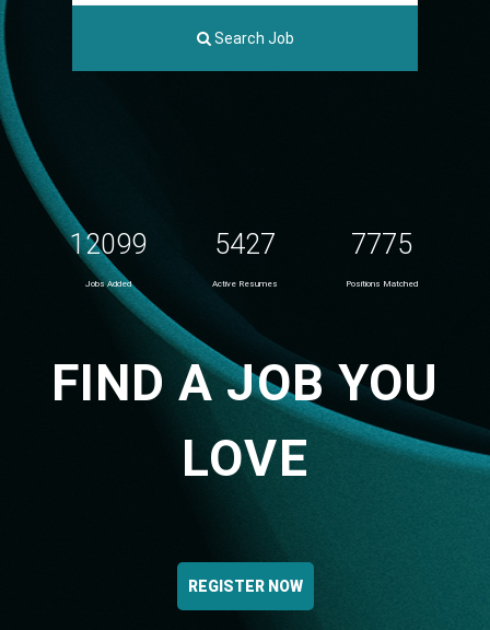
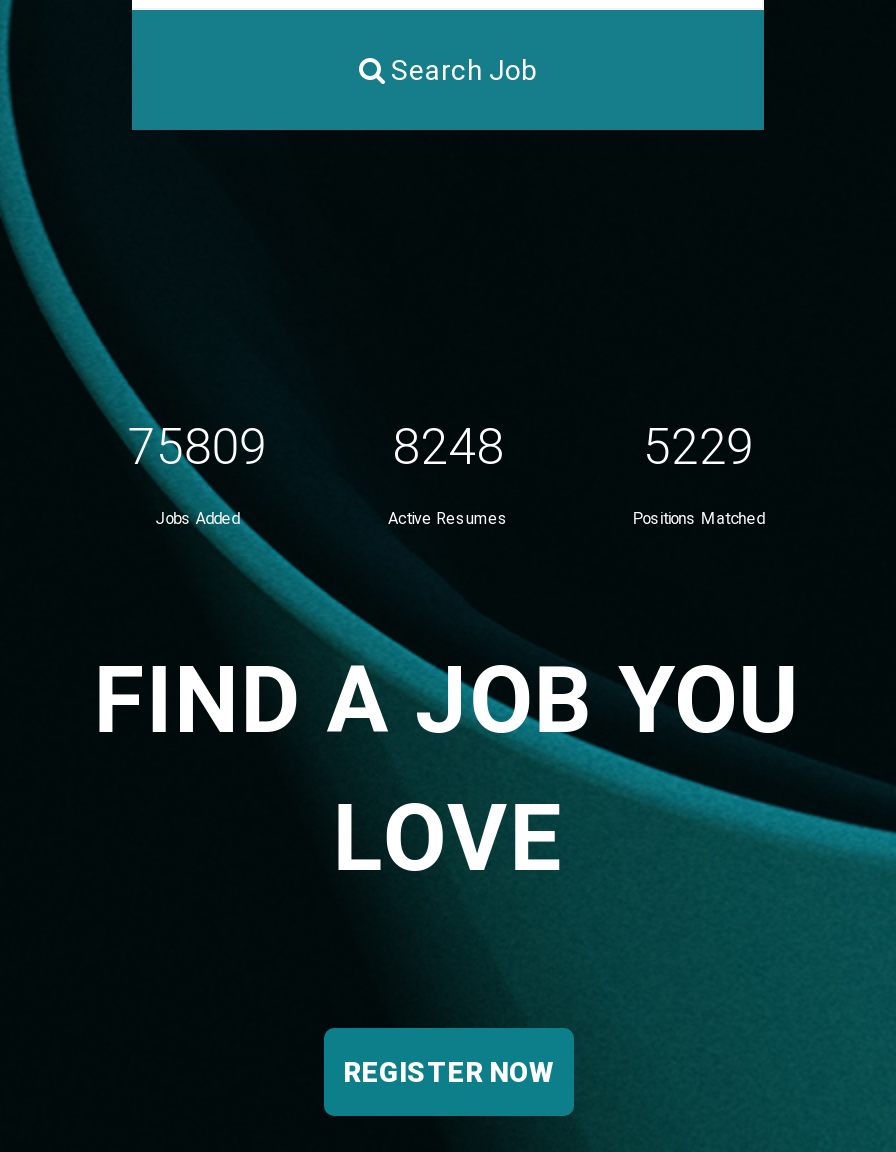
[70,229,146,260] 12099 -> [127,418,267,476] 75809
[214,229,276,260] 5427 -> [392,418,504,476] 8248
[351,229,413,260] 7775 -> [642,418,754,476] 5229

